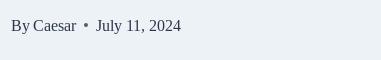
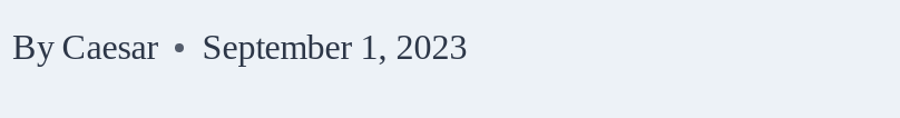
[11,17,181,34] By Caesar July 11, 2024 -> [12,28,467,66] By Caesar September 1, 2023

